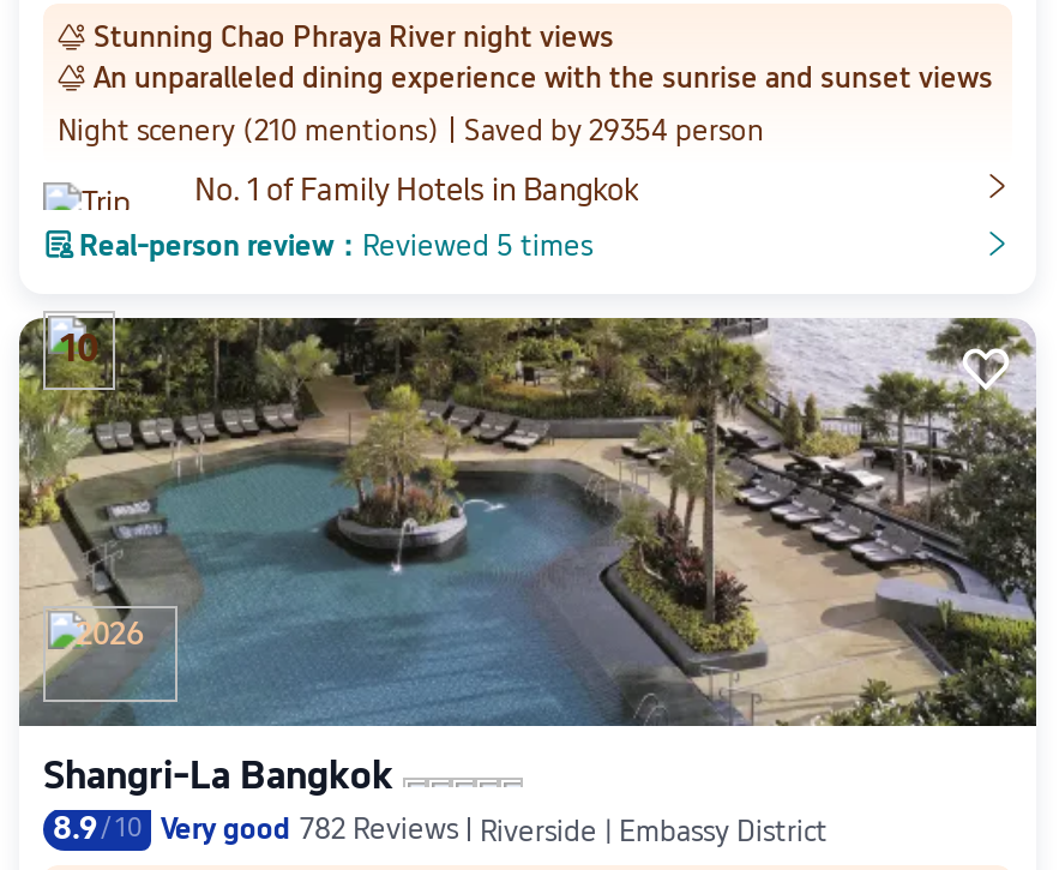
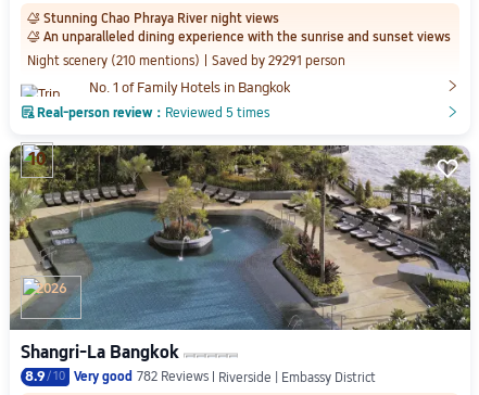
[464,113,764,146] Saved by 29354 person -> [211,53,345,68] Saved by 29291 person

